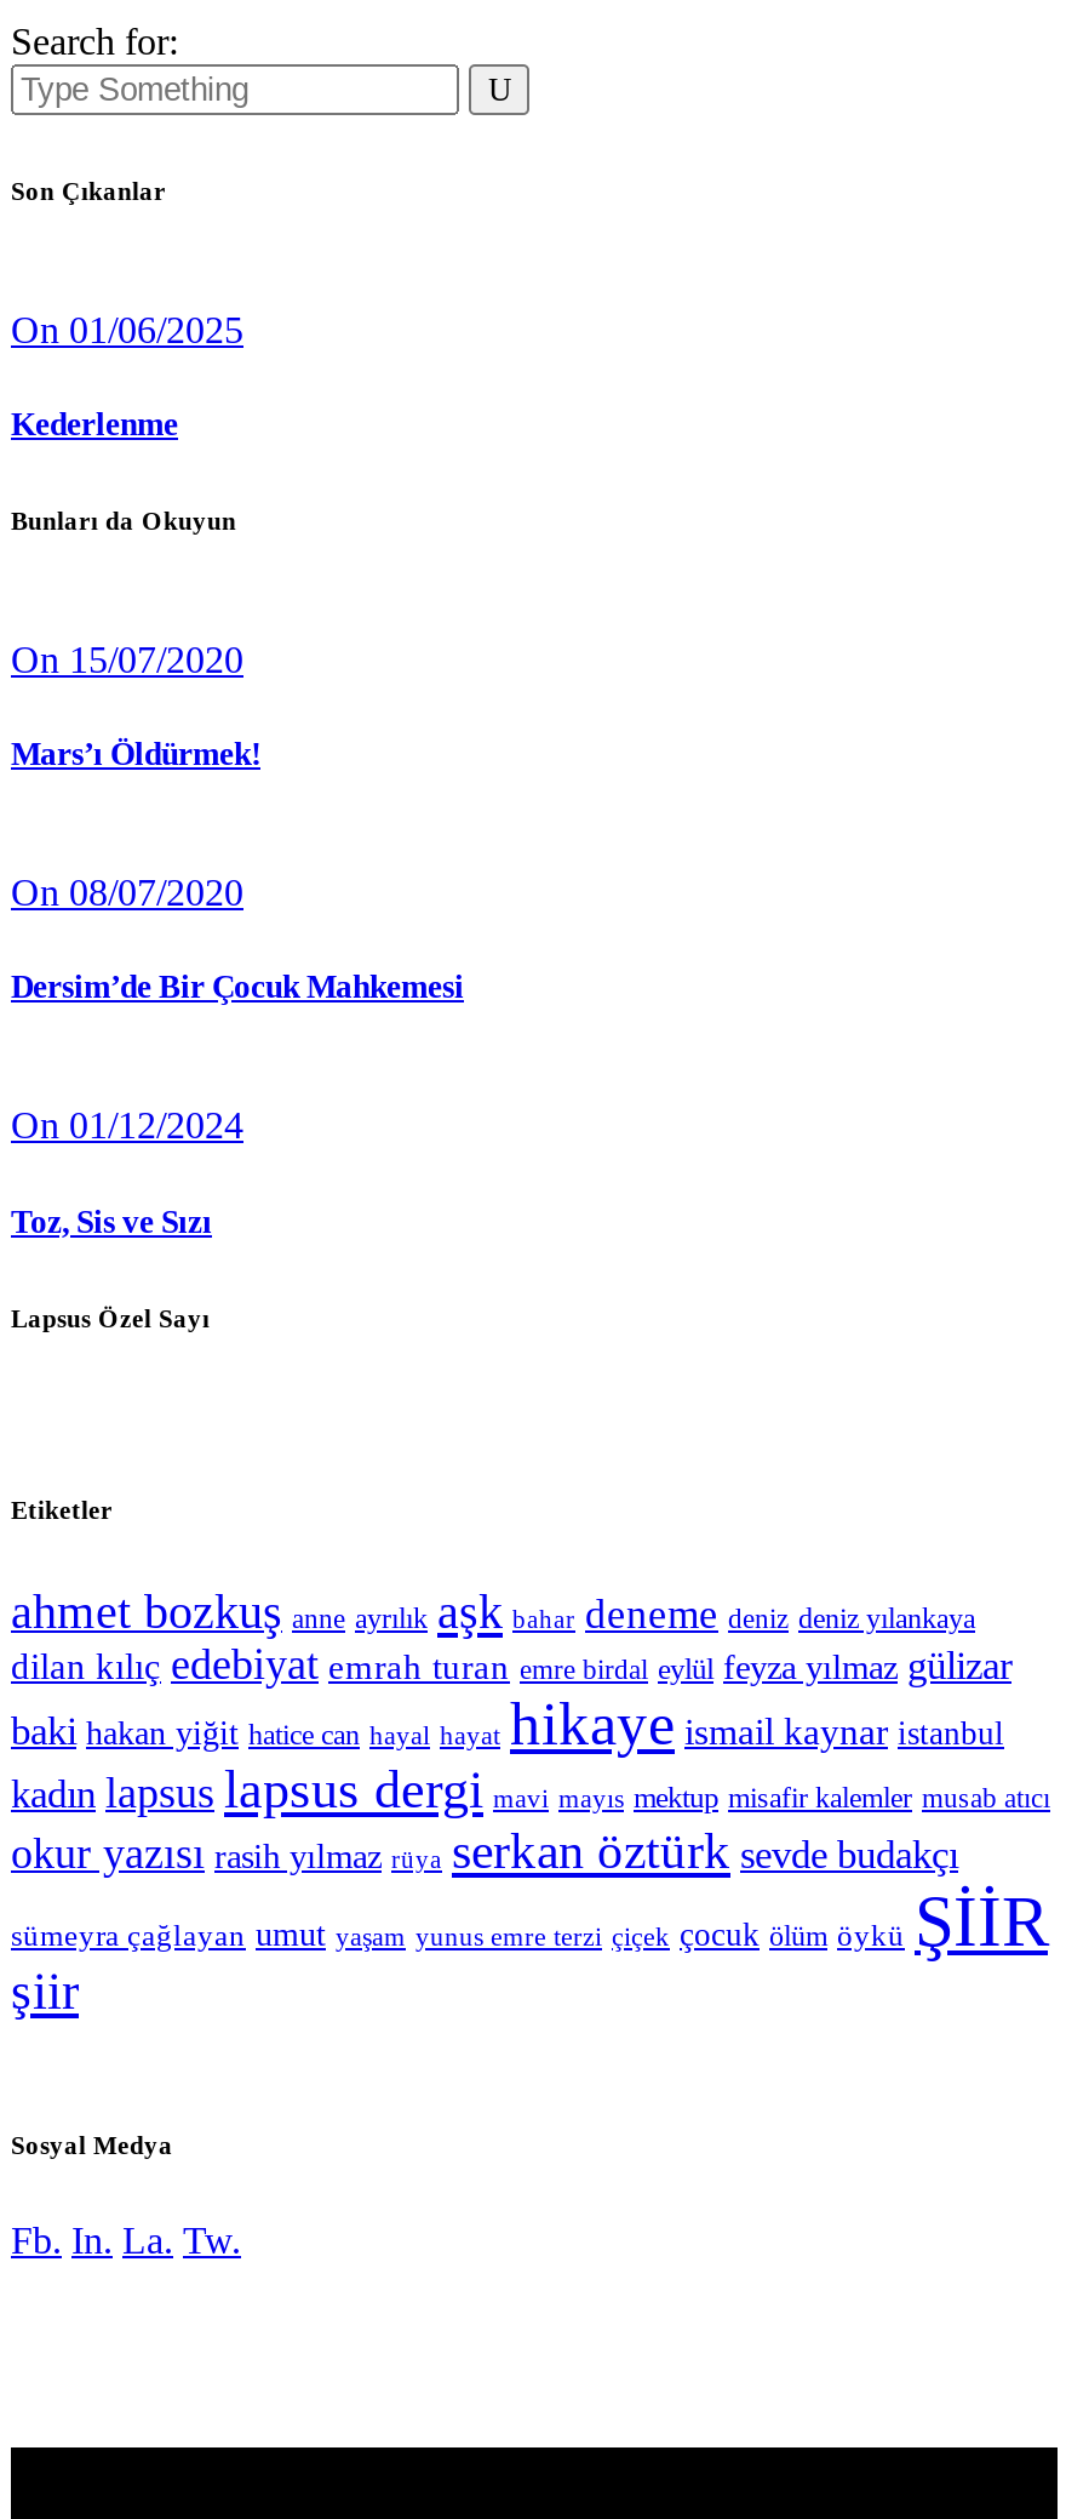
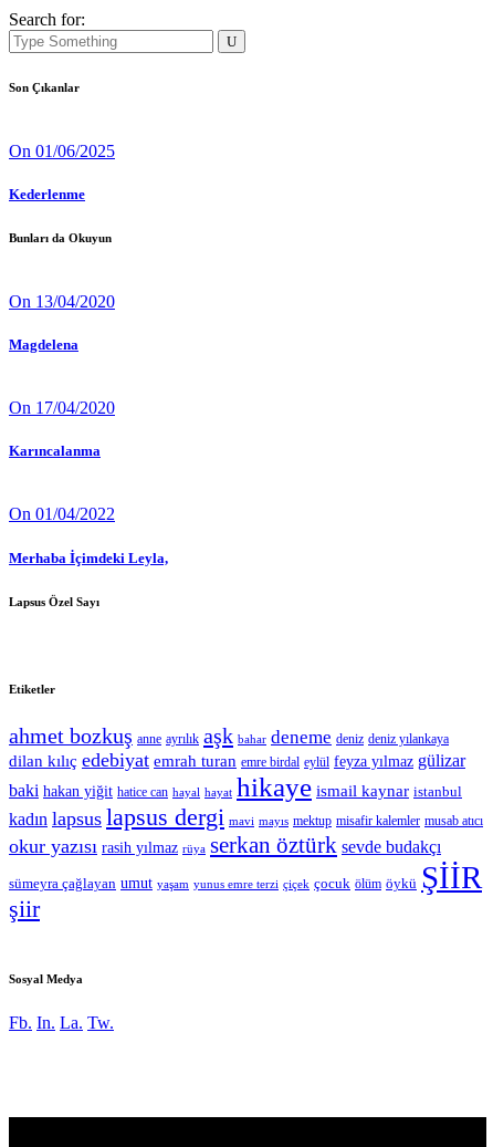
[11,638,243,679] On 15/07/2020 -> [9,292,115,310] On 13/04/2020
[11,735,260,772] Mars’ı Öldürmek! -> [9,336,78,353] Magdelena
[11,872,243,913] On 08/07/2020 -> [9,398,115,417] On 17/04/2020
[11,969,464,1005] Dersim’de Bir Çocuk Mahkemesi -> [9,443,101,459] Karıncalanma
[11,1105,243,1147] On 01/12/2024 -> [9,505,115,524] On 01/04/2022
[11,1203,212,1239] Toz, Sis ve Sızı -> [9,549,168,566] Merhaba İçimdeki Leyla,

